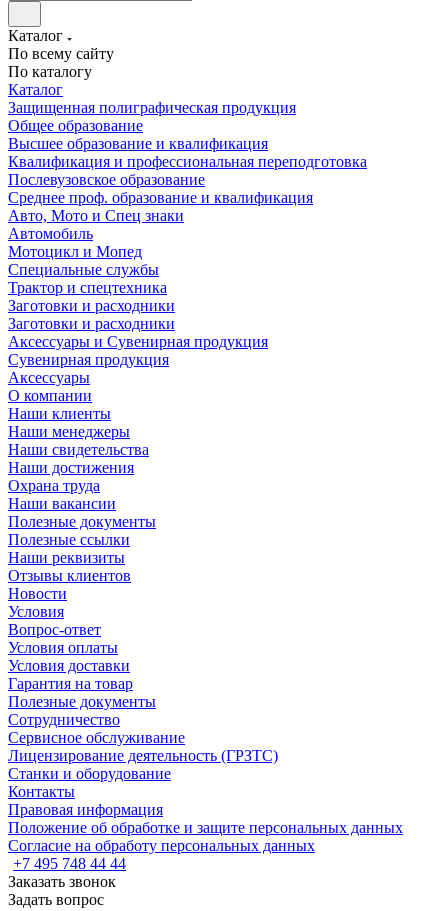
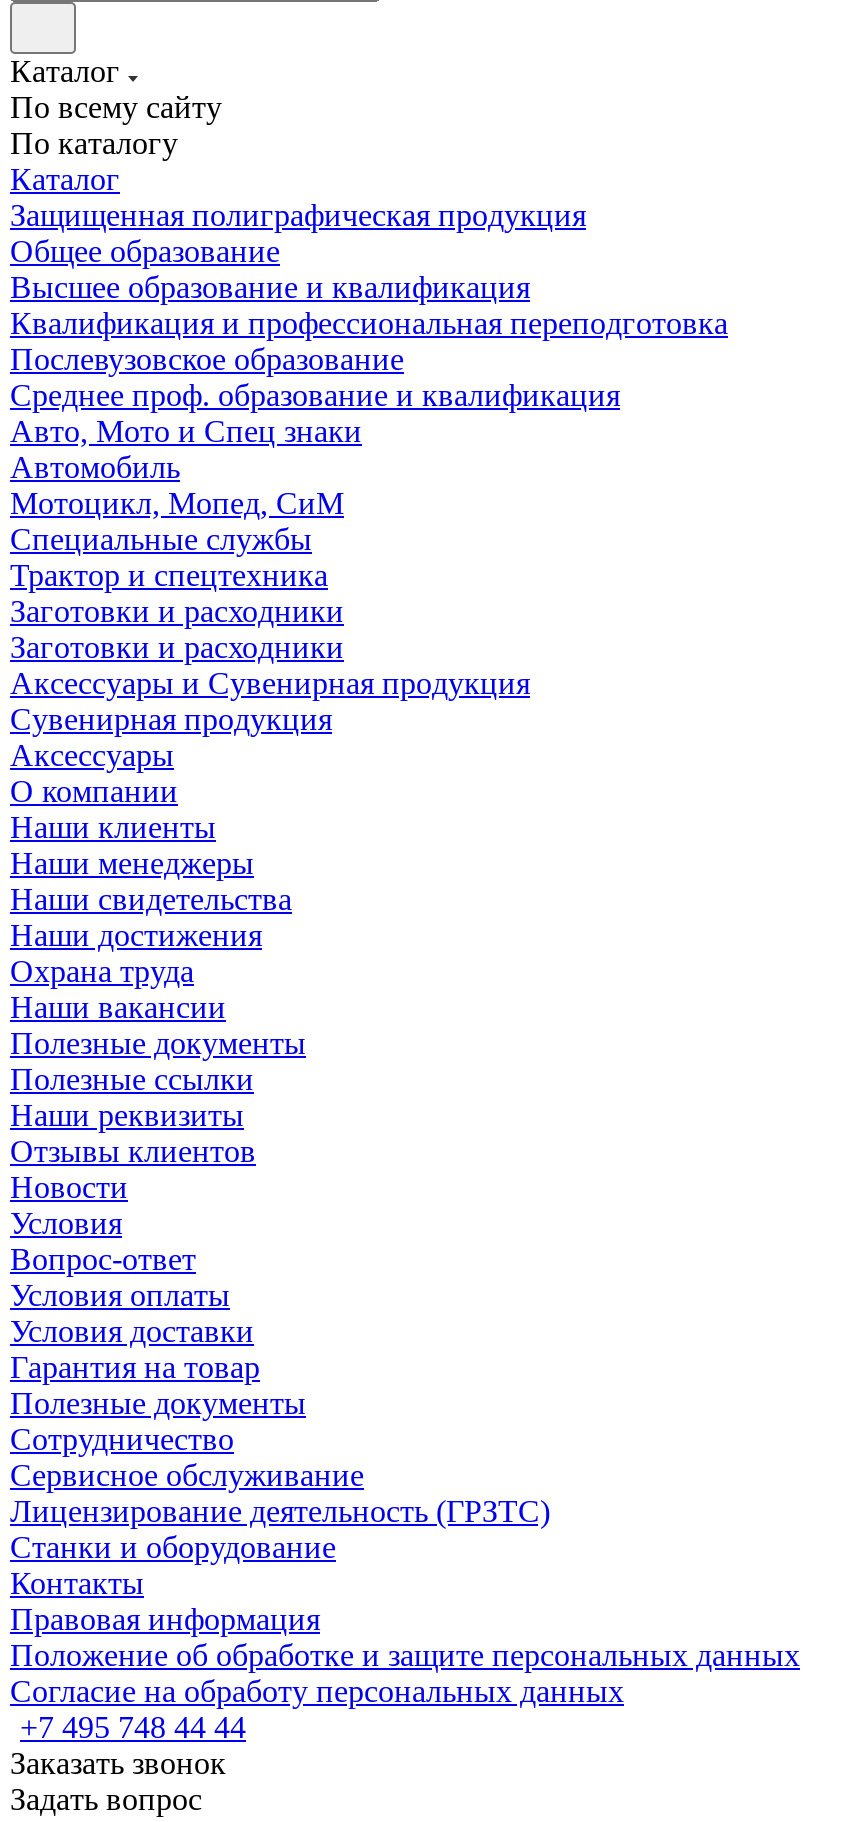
[8,243,142,260] Мотоцикл и Мопед -> [10,486,344,520] Мотоцикл, Мопед, СиМ

